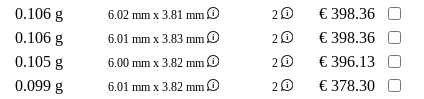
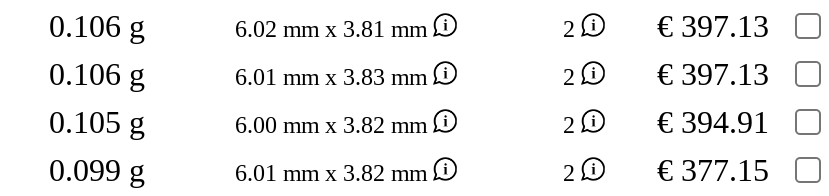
[319,5,375,22] €398.36 -> [657,9,769,43] €397.13
[319,29,375,46] €398.36 -> [657,57,769,91] €397.13
[319,53,375,70] €396.13 -> [657,105,769,139] €394.91
[319,77,375,94] €378.30 -> [657,153,769,187] €377.15

